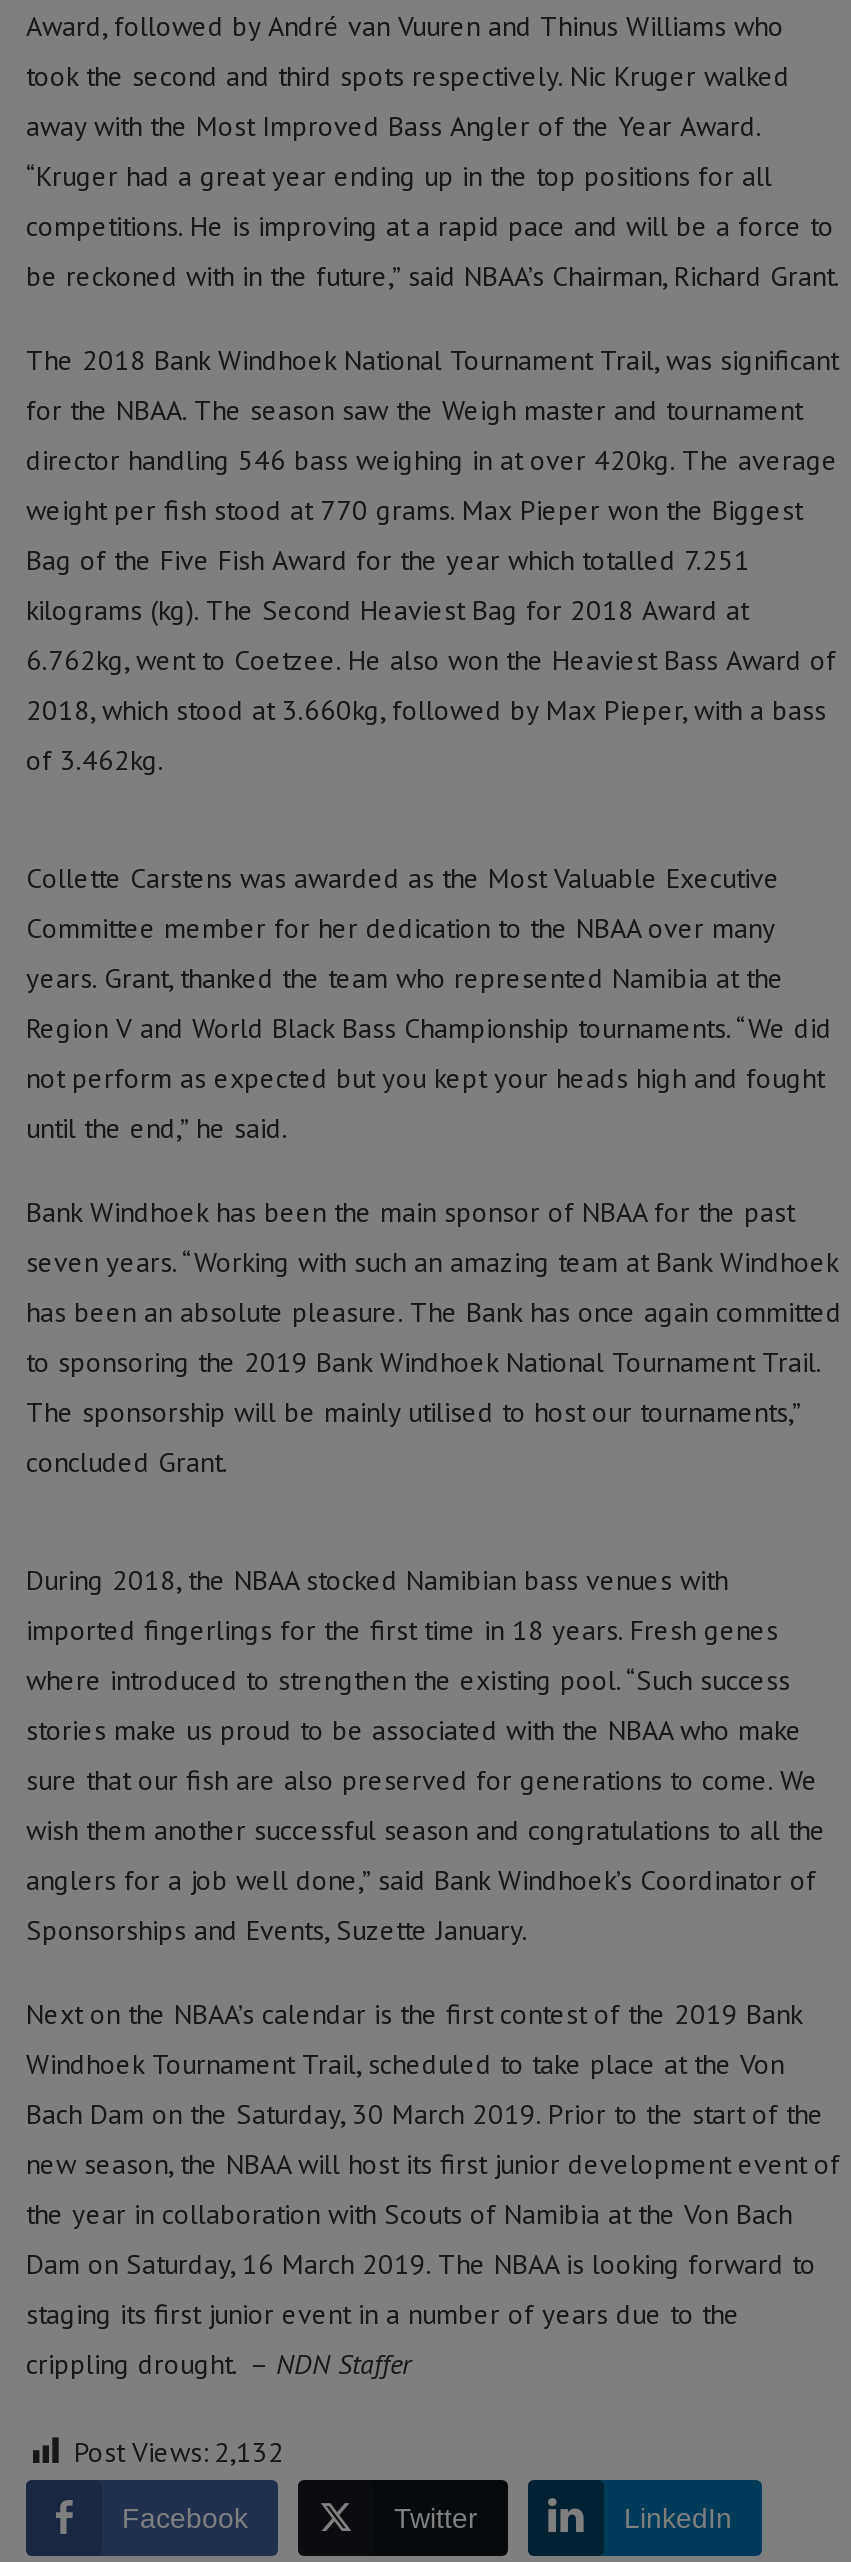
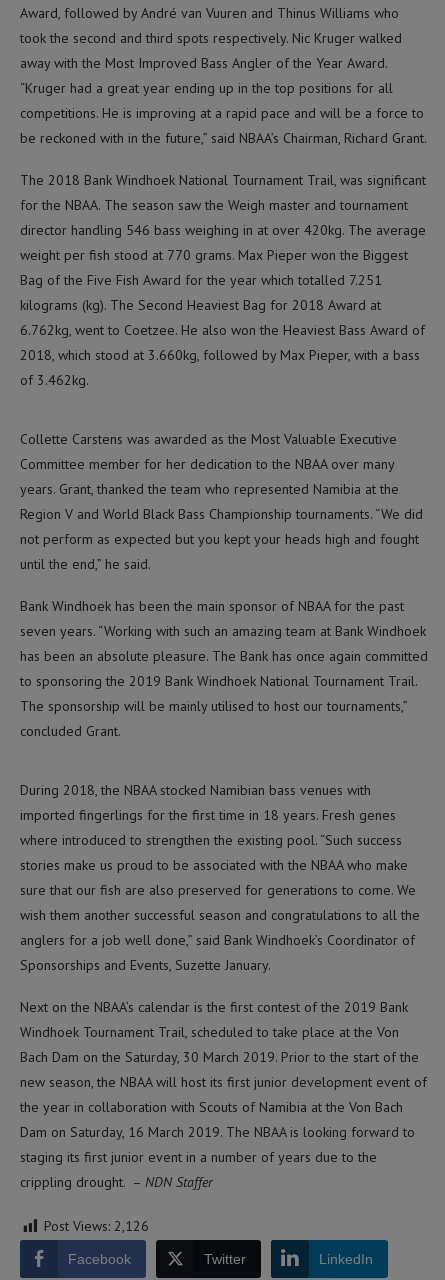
[74,2434,284,2470] Post Views: 2,132 -> [44,1217,149,1235] Post Views: 2,126

